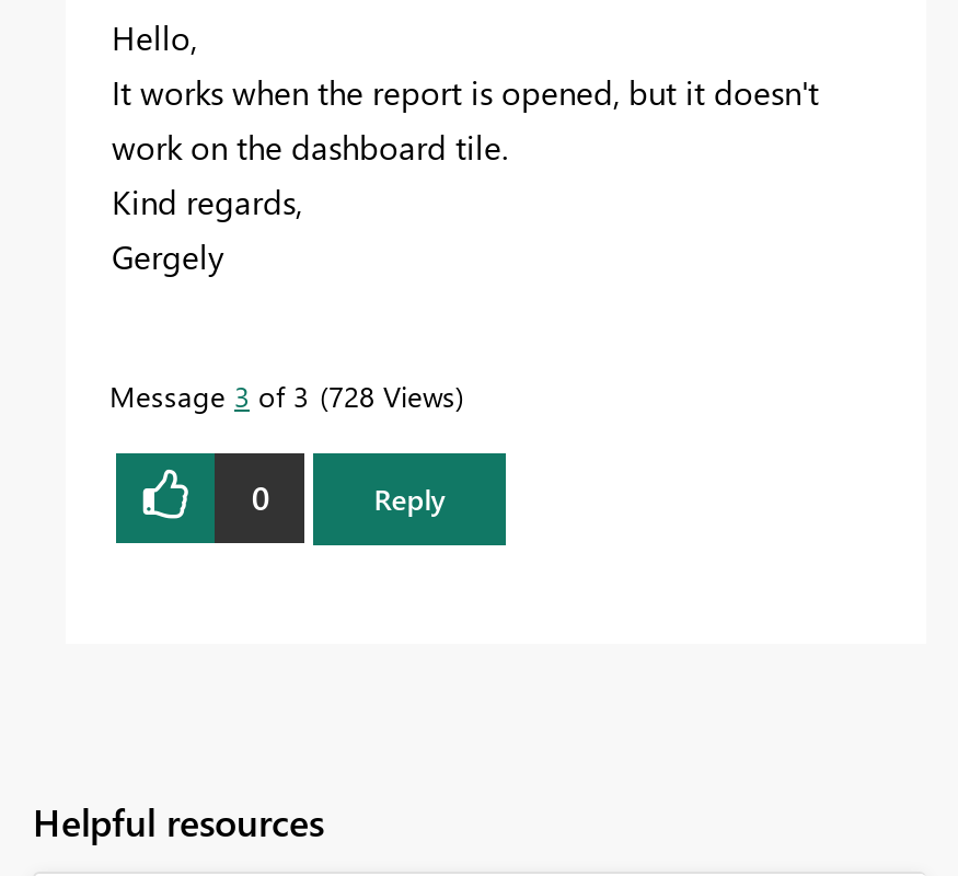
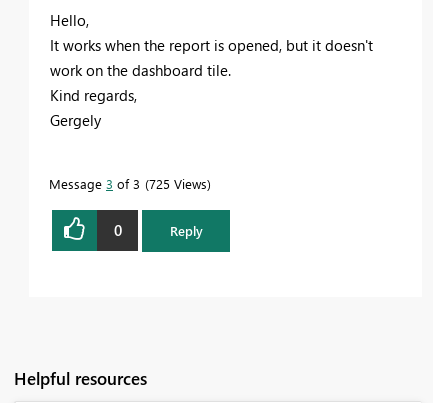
[109,376,455,413] Message 3 of 3 728 Views -> [49,174,207,191] Message 3 of 3 725 Views

